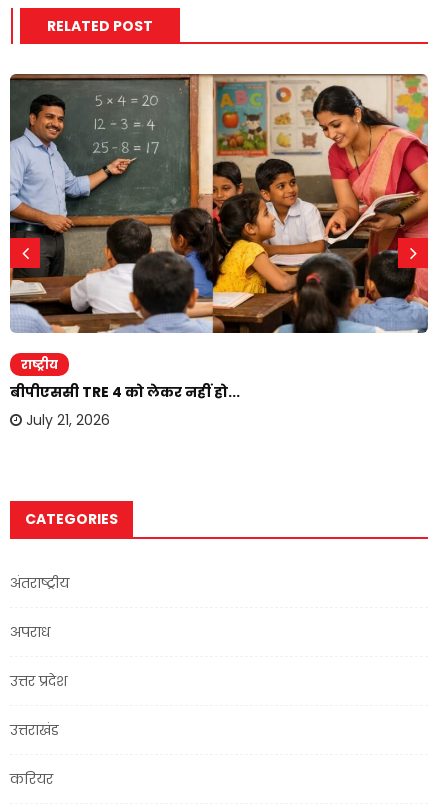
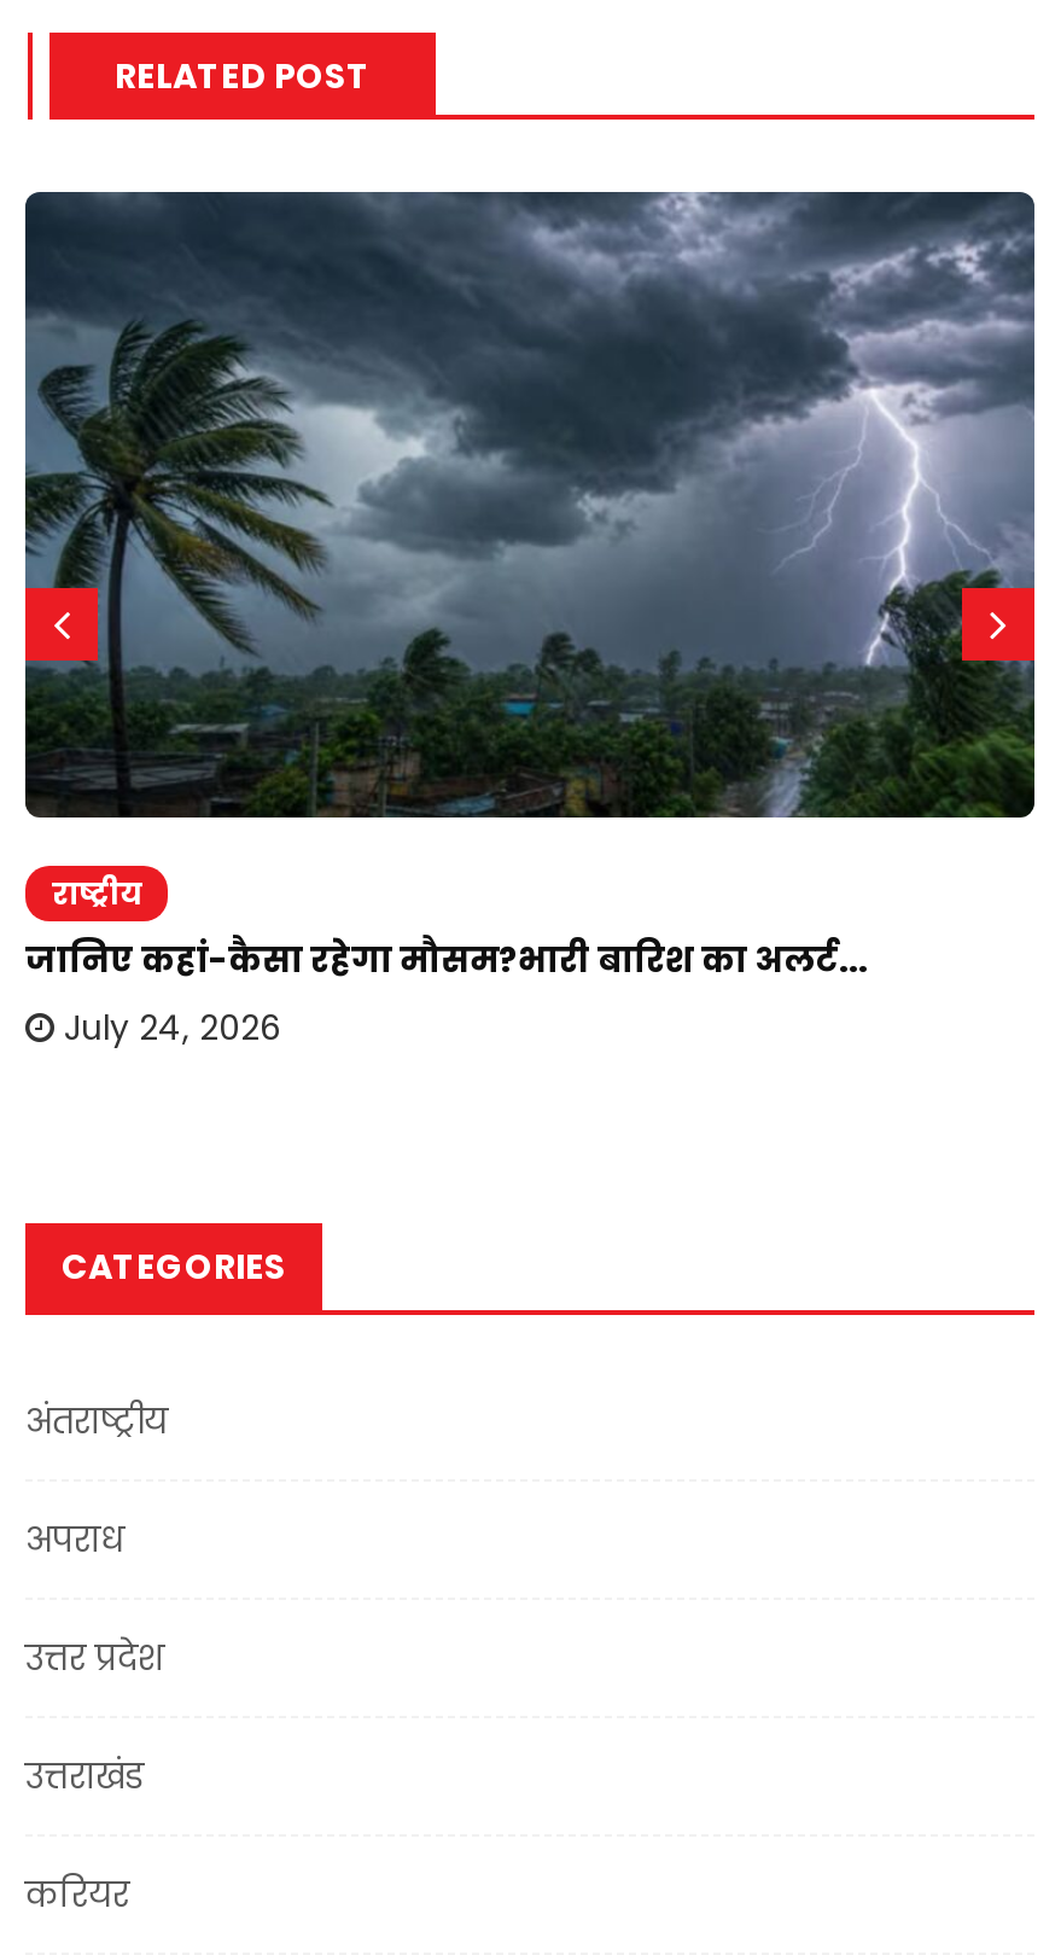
[9,73,429,334] [image] -> [23,190,1037,820] [image]
[10,382,240,430] बीपीएससी TRE 4 को लेकर नहीं हो... | July 21, 2026 -> [25,937,868,1052] जानिए कहां-कैसा रहेगा मौसम?भारी बारिश का अलर्ट... | July 24, 2026

